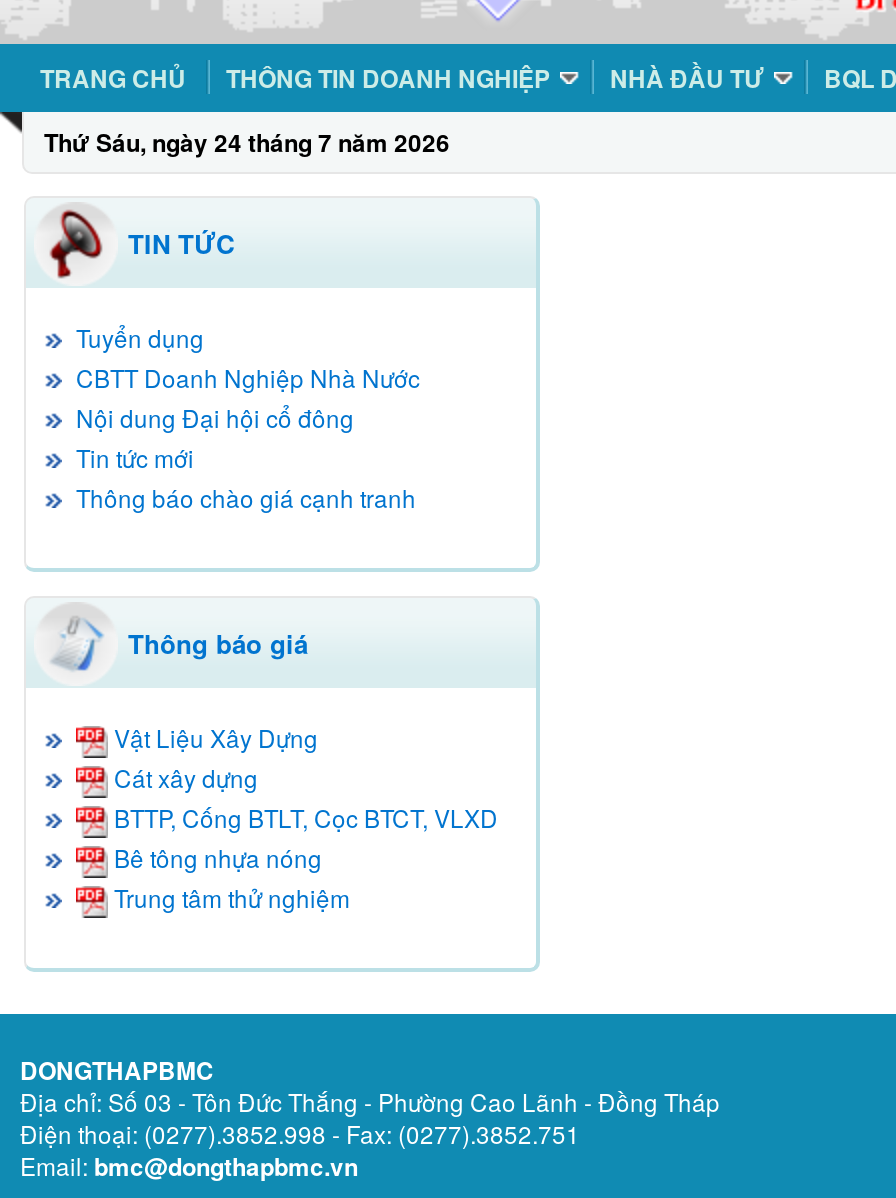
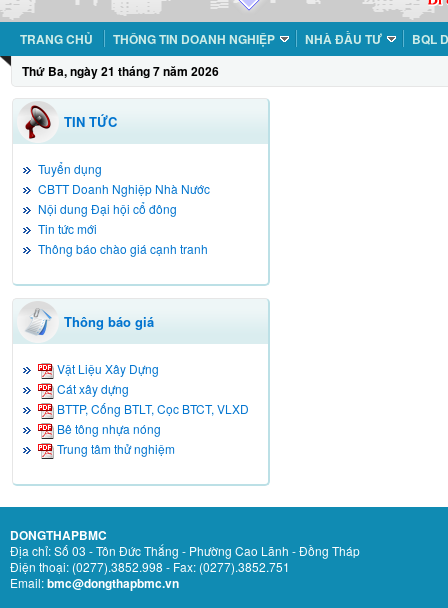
[44,124,450,160] Thứ Sáu, ngày 24 tháng 7 năm 2026 -> [22,62,219,80] Thứ Ba, ngày 21 tháng 7 năm 2026

